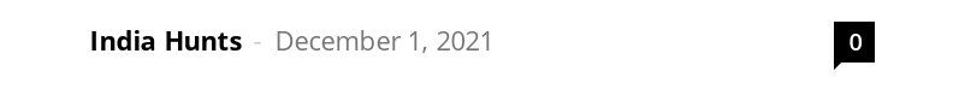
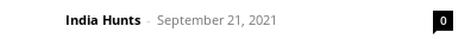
[90,22,494,58] India Hunts - December 1, 2021 -> [65,11,277,29] India Hunts - September 21, 2021

